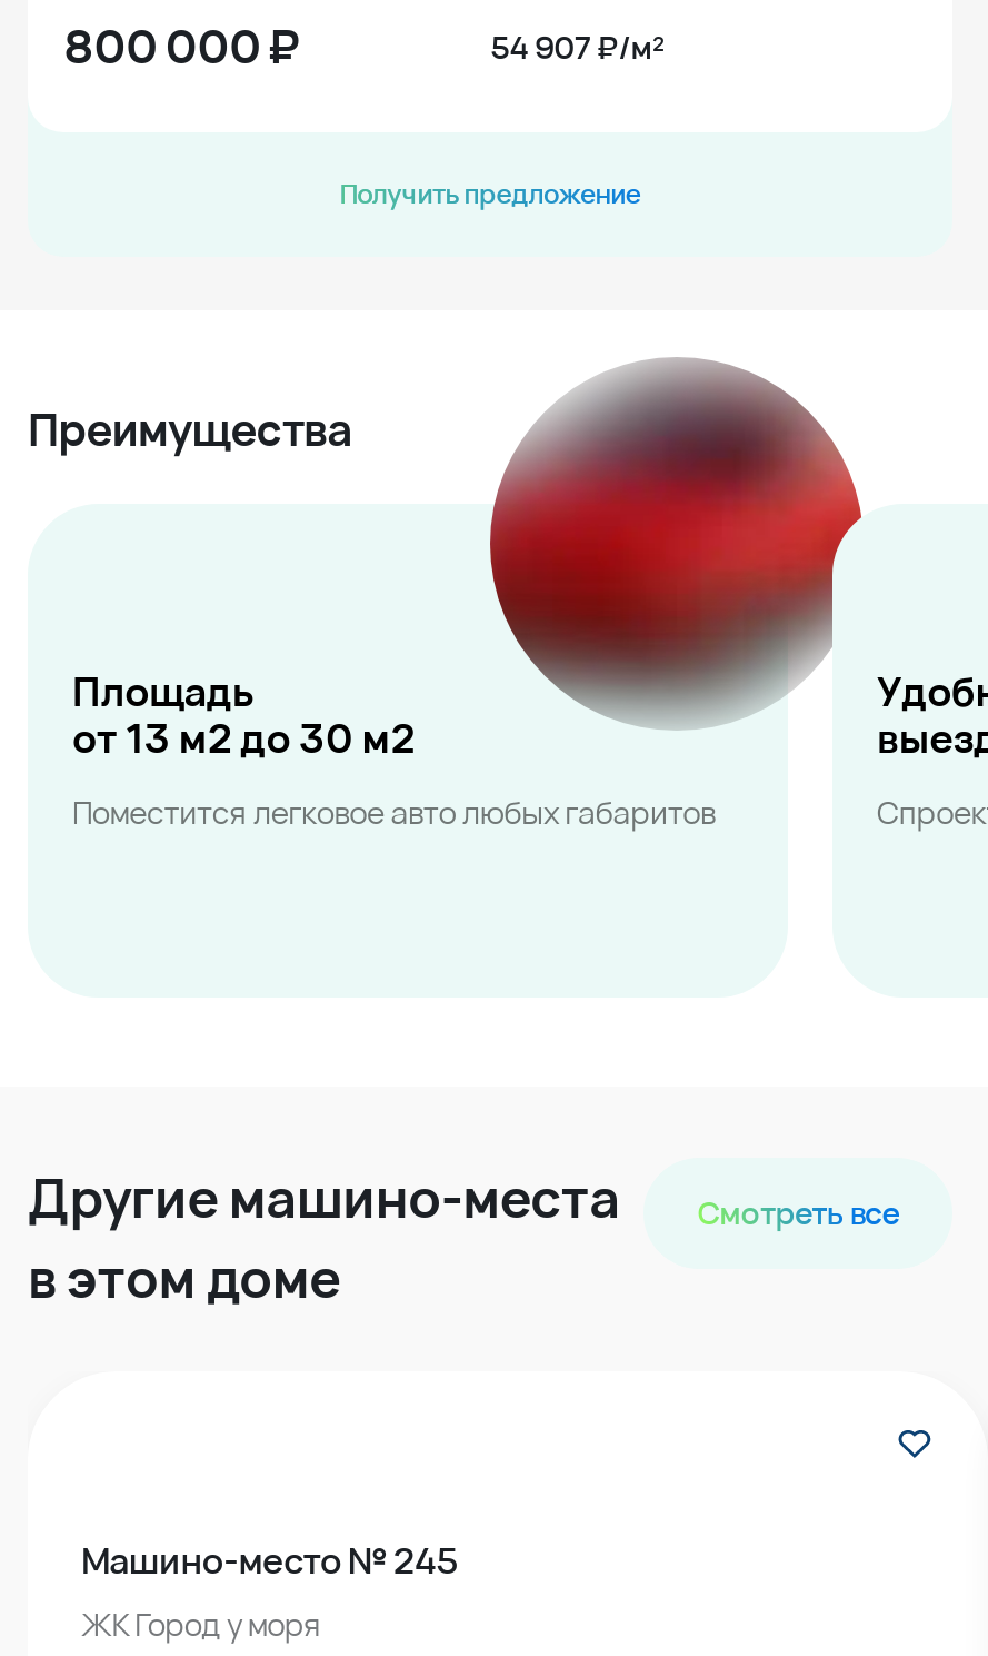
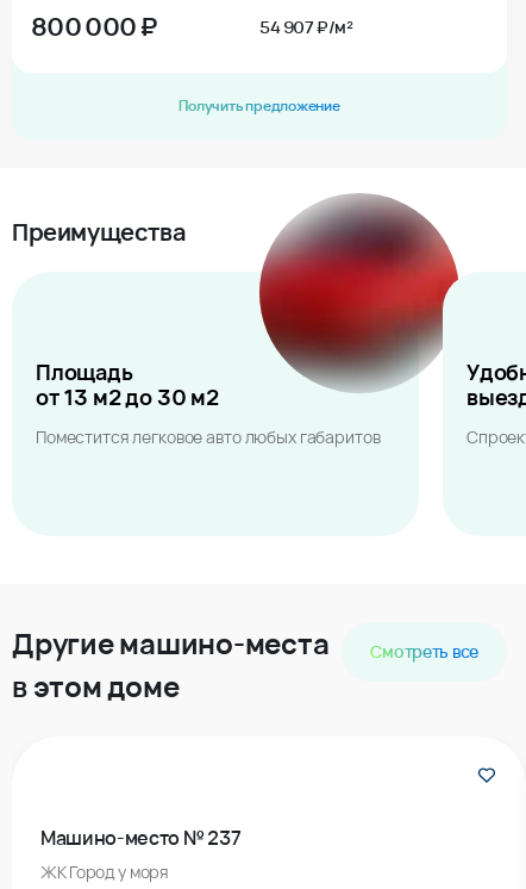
[81,1536,457,1585] Машино-место № 245 -> [40,825,241,851] Машино-место № 237

